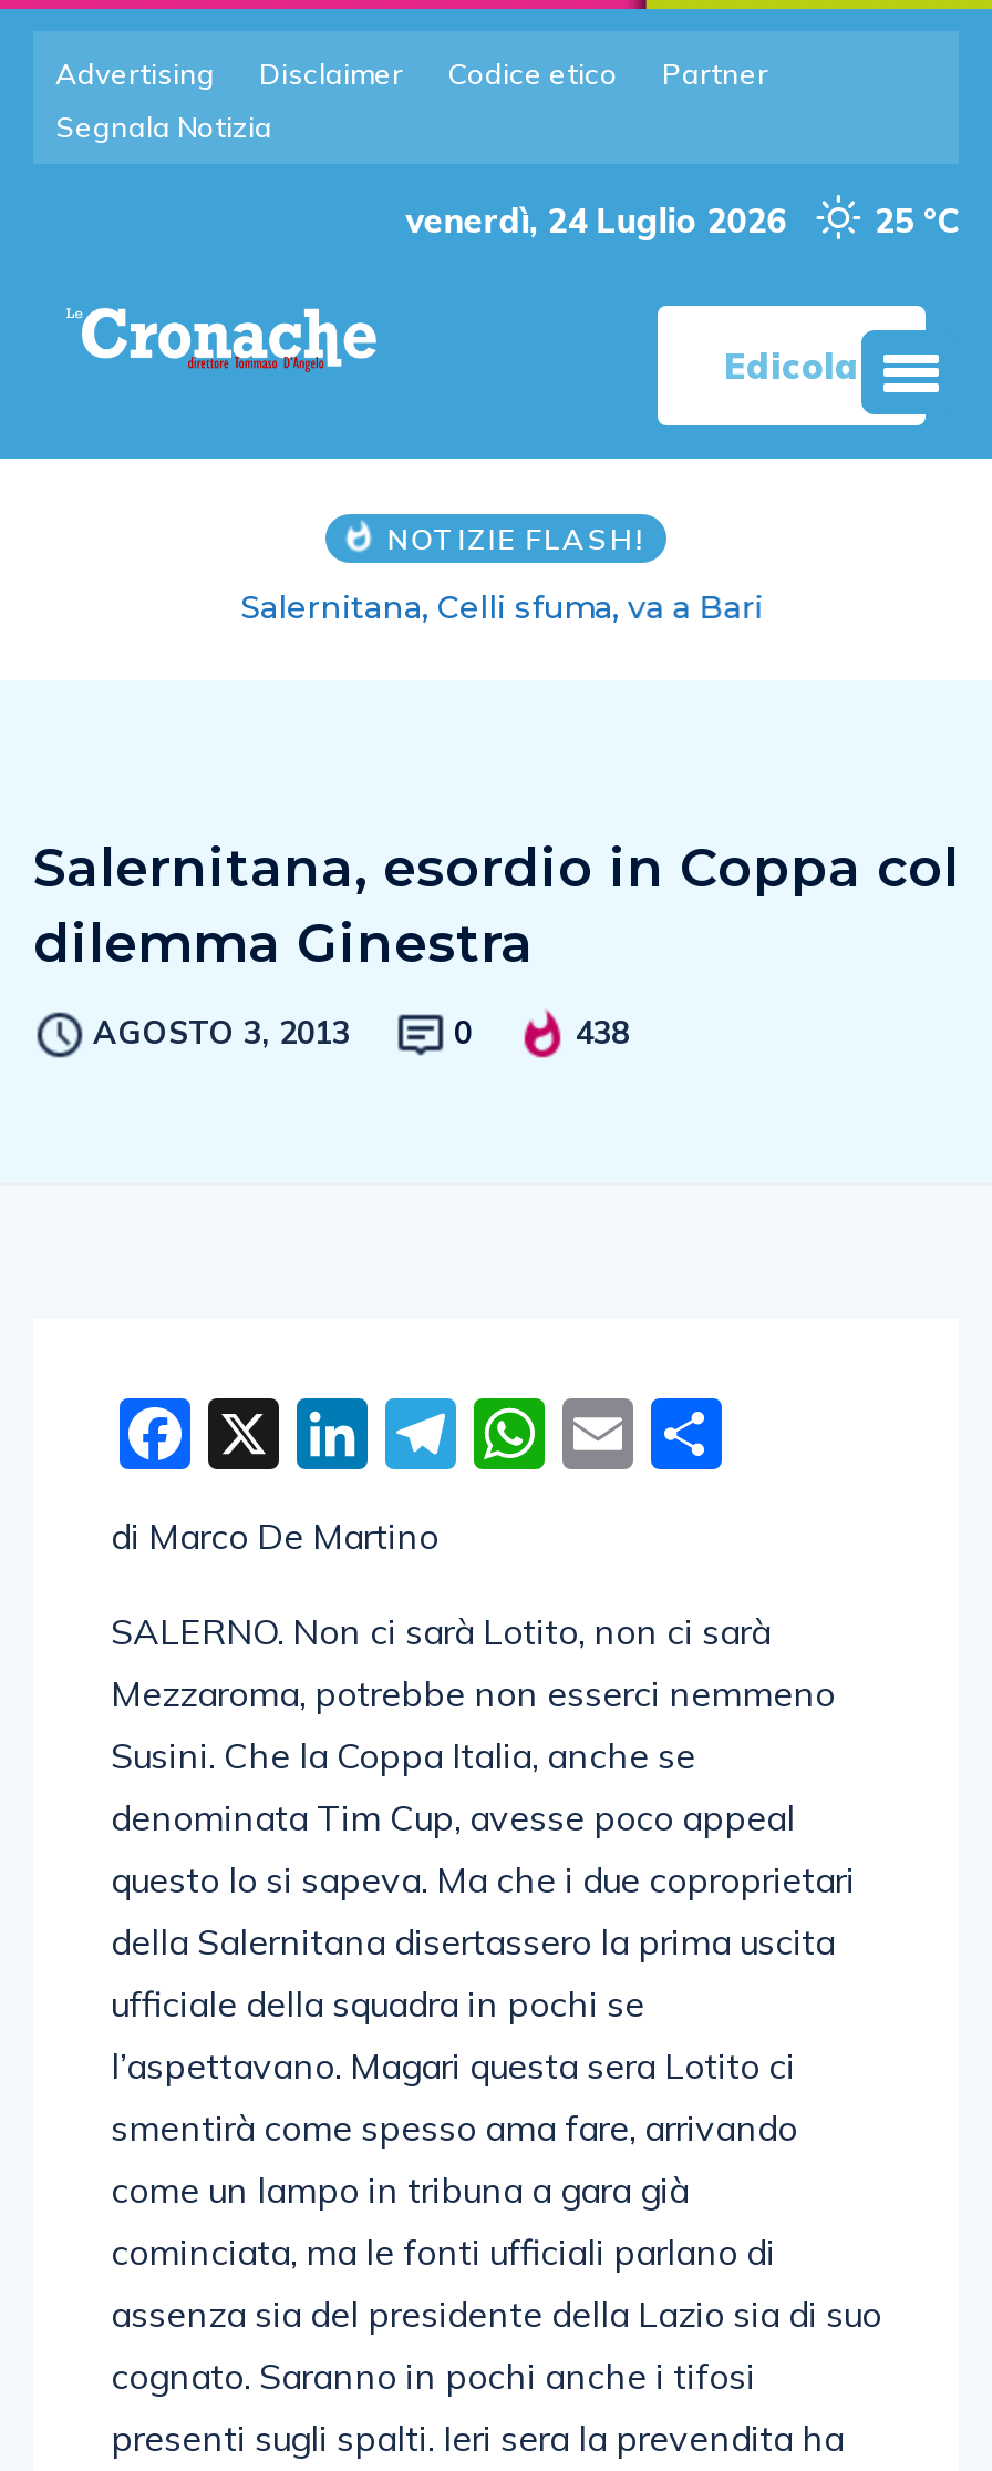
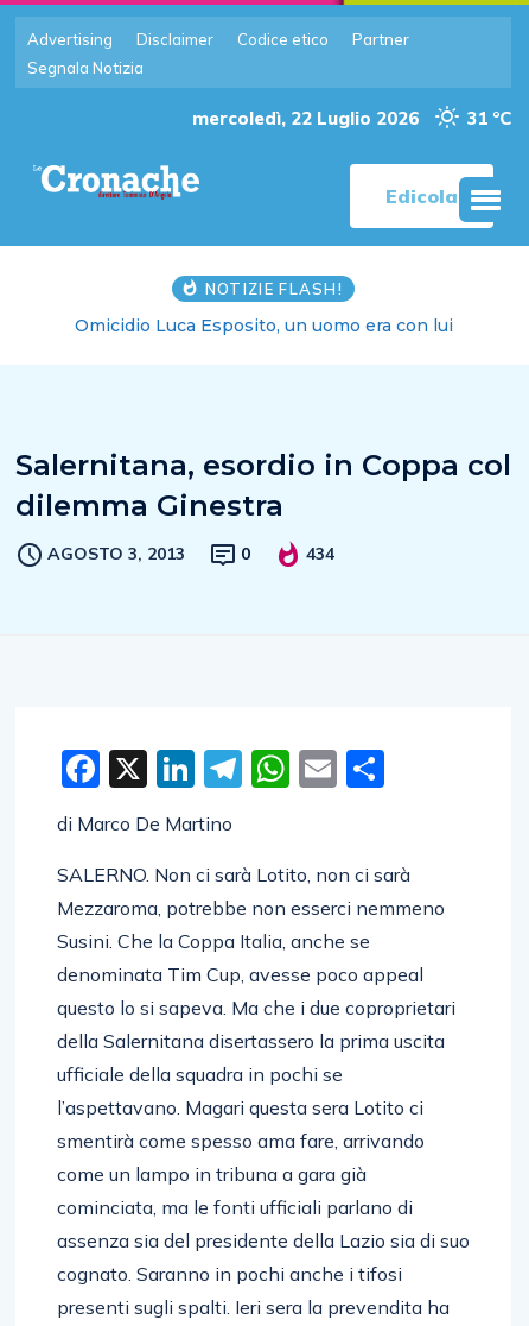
[406,199,787,242] venerdì, 24 Luglio 2026 -> [192,107,419,130] mercoledì, 22 Luglio 2026
[875,199,959,242] 25 °C -> [466,107,511,130] 31 °C
[235,587,757,627] Salernitana, Celli sfuma, va a Bari -> [74,315,452,336] Omicidio Luca Esposito, un uomo era con lui
[576,1013,629,1053] 438 -> [306,543,334,564] 434

